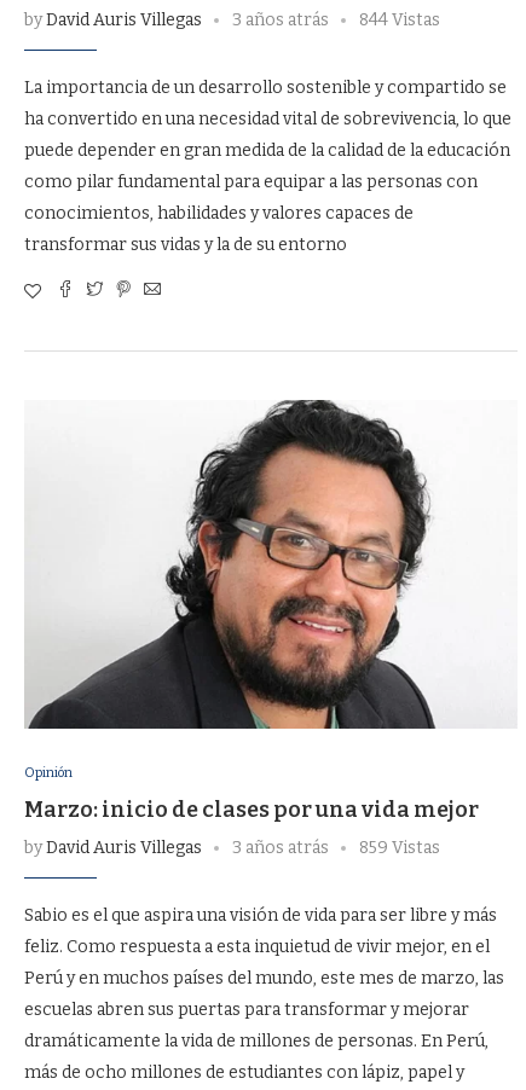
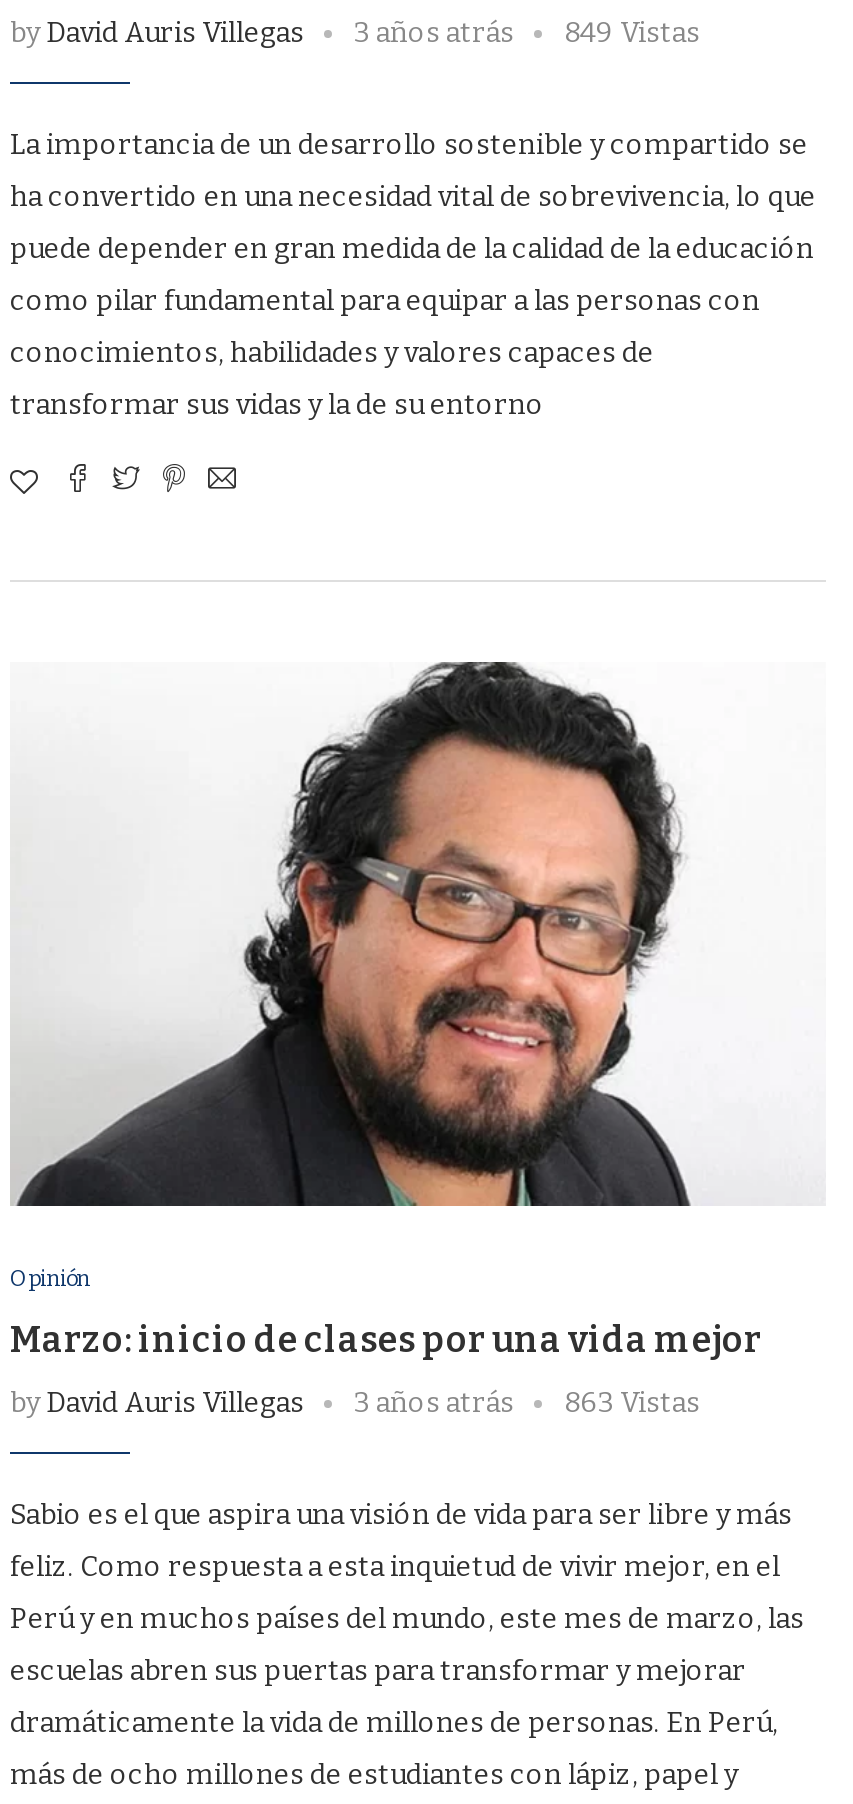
[24,10,440,30] by David Auris Villegas 3 años atrás 844 Vistas -> [10,16,700,50] by David Auris Villegas 3 años atrás 849 Vistas
[24,838,440,858] by David Auris Villegas 3 años atrás 859 Vistas -> [10,1386,700,1420] by David Auris Villegas 3 años atrás 863 Vistas

